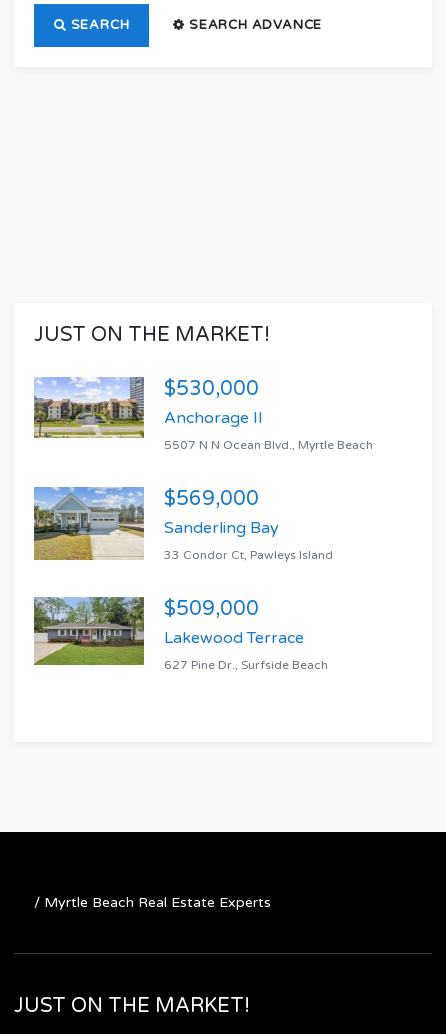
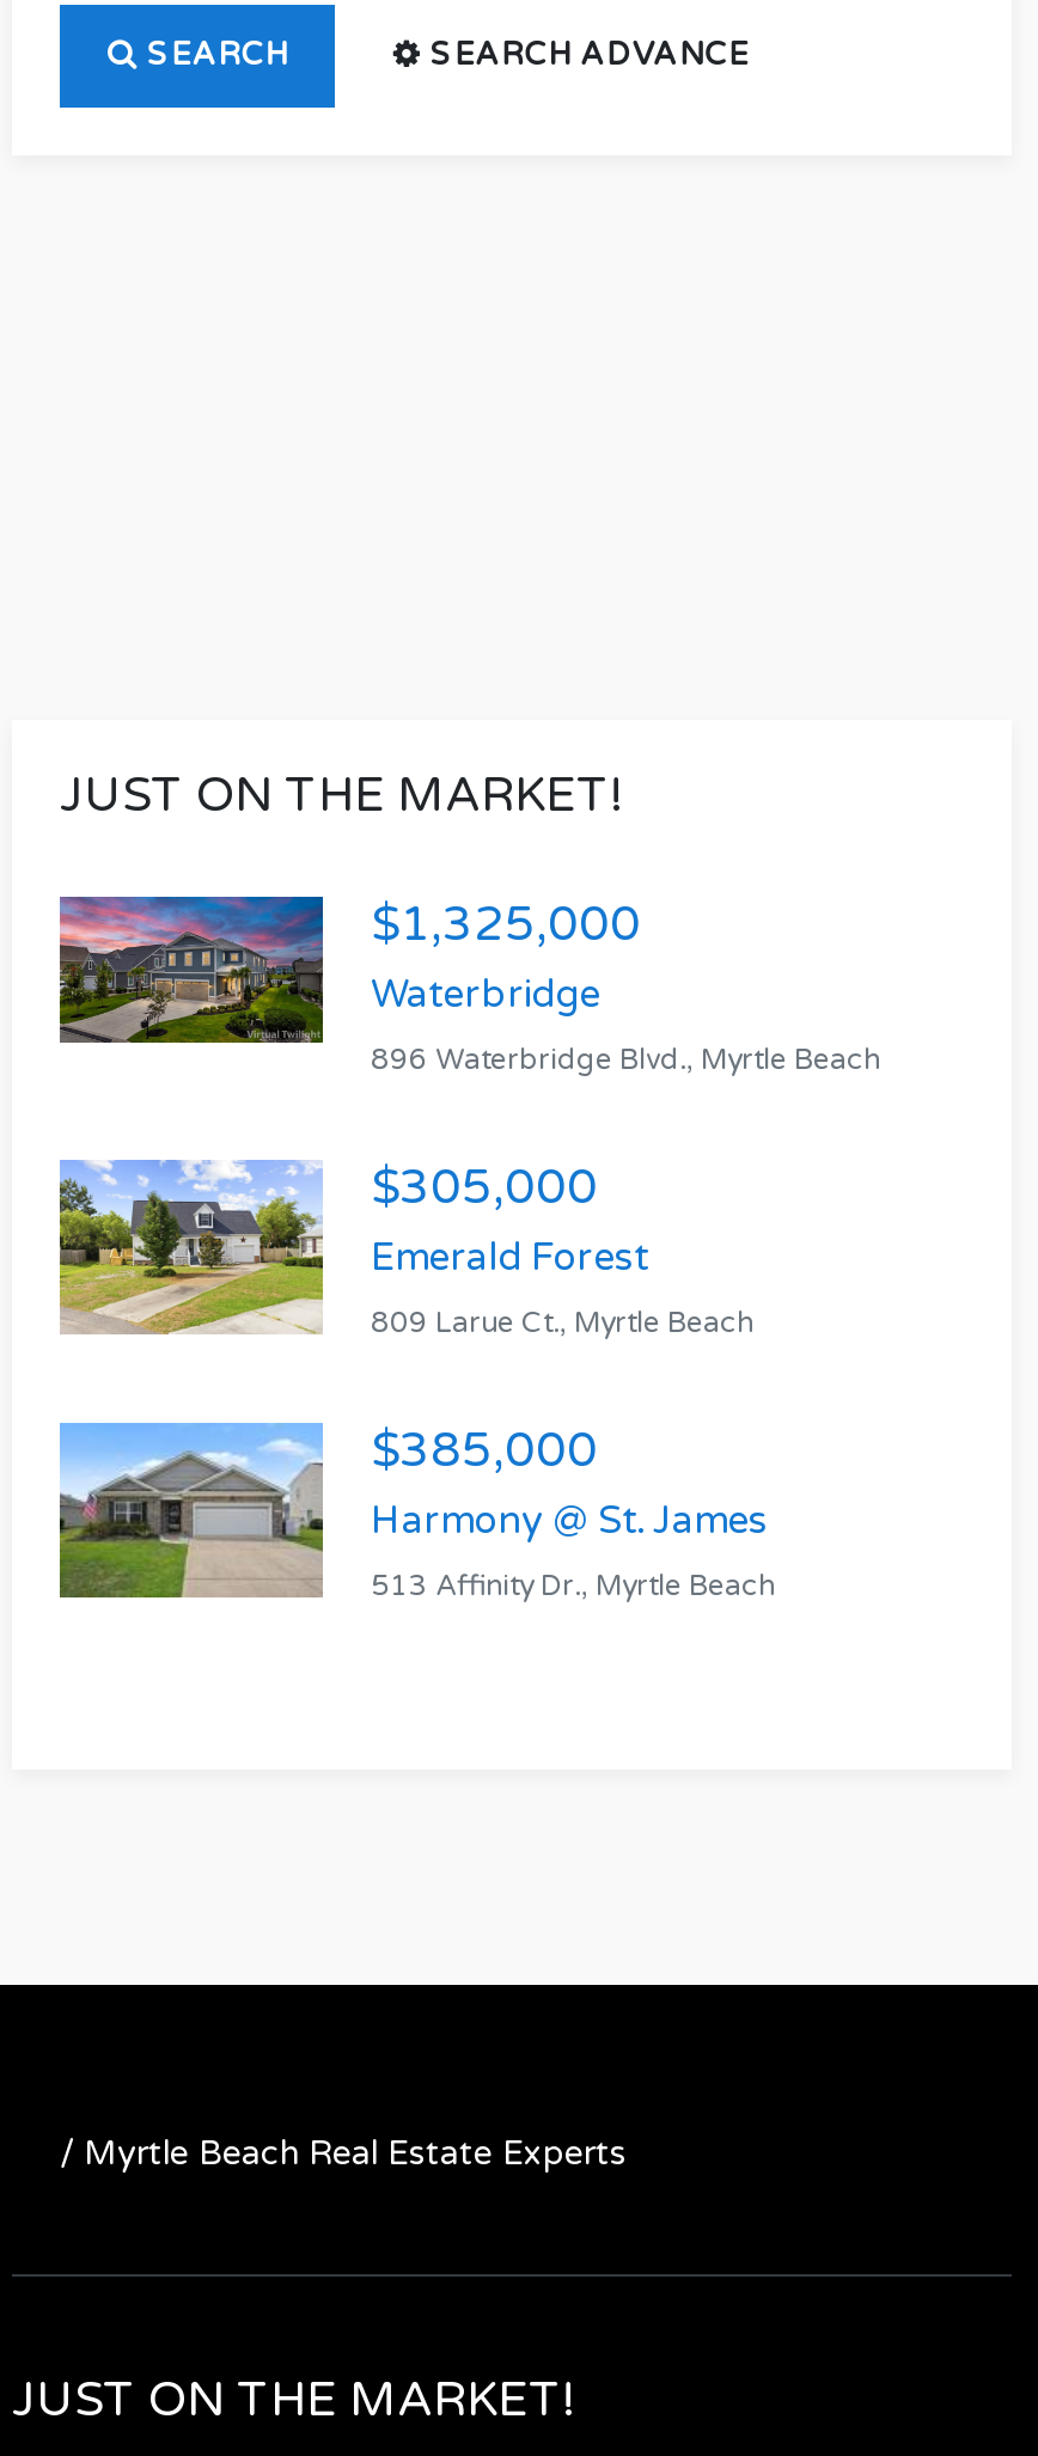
[34,376,263,439] [image] | $530,000 | Anchorage II -> [57,894,641,1045] [image] | $1,325,000 | Waterbridge
[164,437,373,451] 5507 N N Ocean Blvd., Myrtle Beach -> [371,1041,880,1075] 896 Waterbridge Blvd., Myrtle Beach
[33,486,279,560] [image] | $569,000 | Sanderling Bay -> [57,1159,648,1334] [image] | $305,000 | Emerald Forest
[164,547,333,561] 33 Condor Ct, Pawleys Island -> [371,1305,753,1338] 809 Larue Ct., Myrtle Beach
[33,596,304,670] [image] | $509,000 | Lakewood Terrace -> [57,1421,768,1600] [image] | $385,000 | Harmony @ St. James
[164,657,328,671] 627 Pine Dr., Surfside Beach -> [371,1568,775,1601] 513 Affinity Dr., Myrtle Beach

